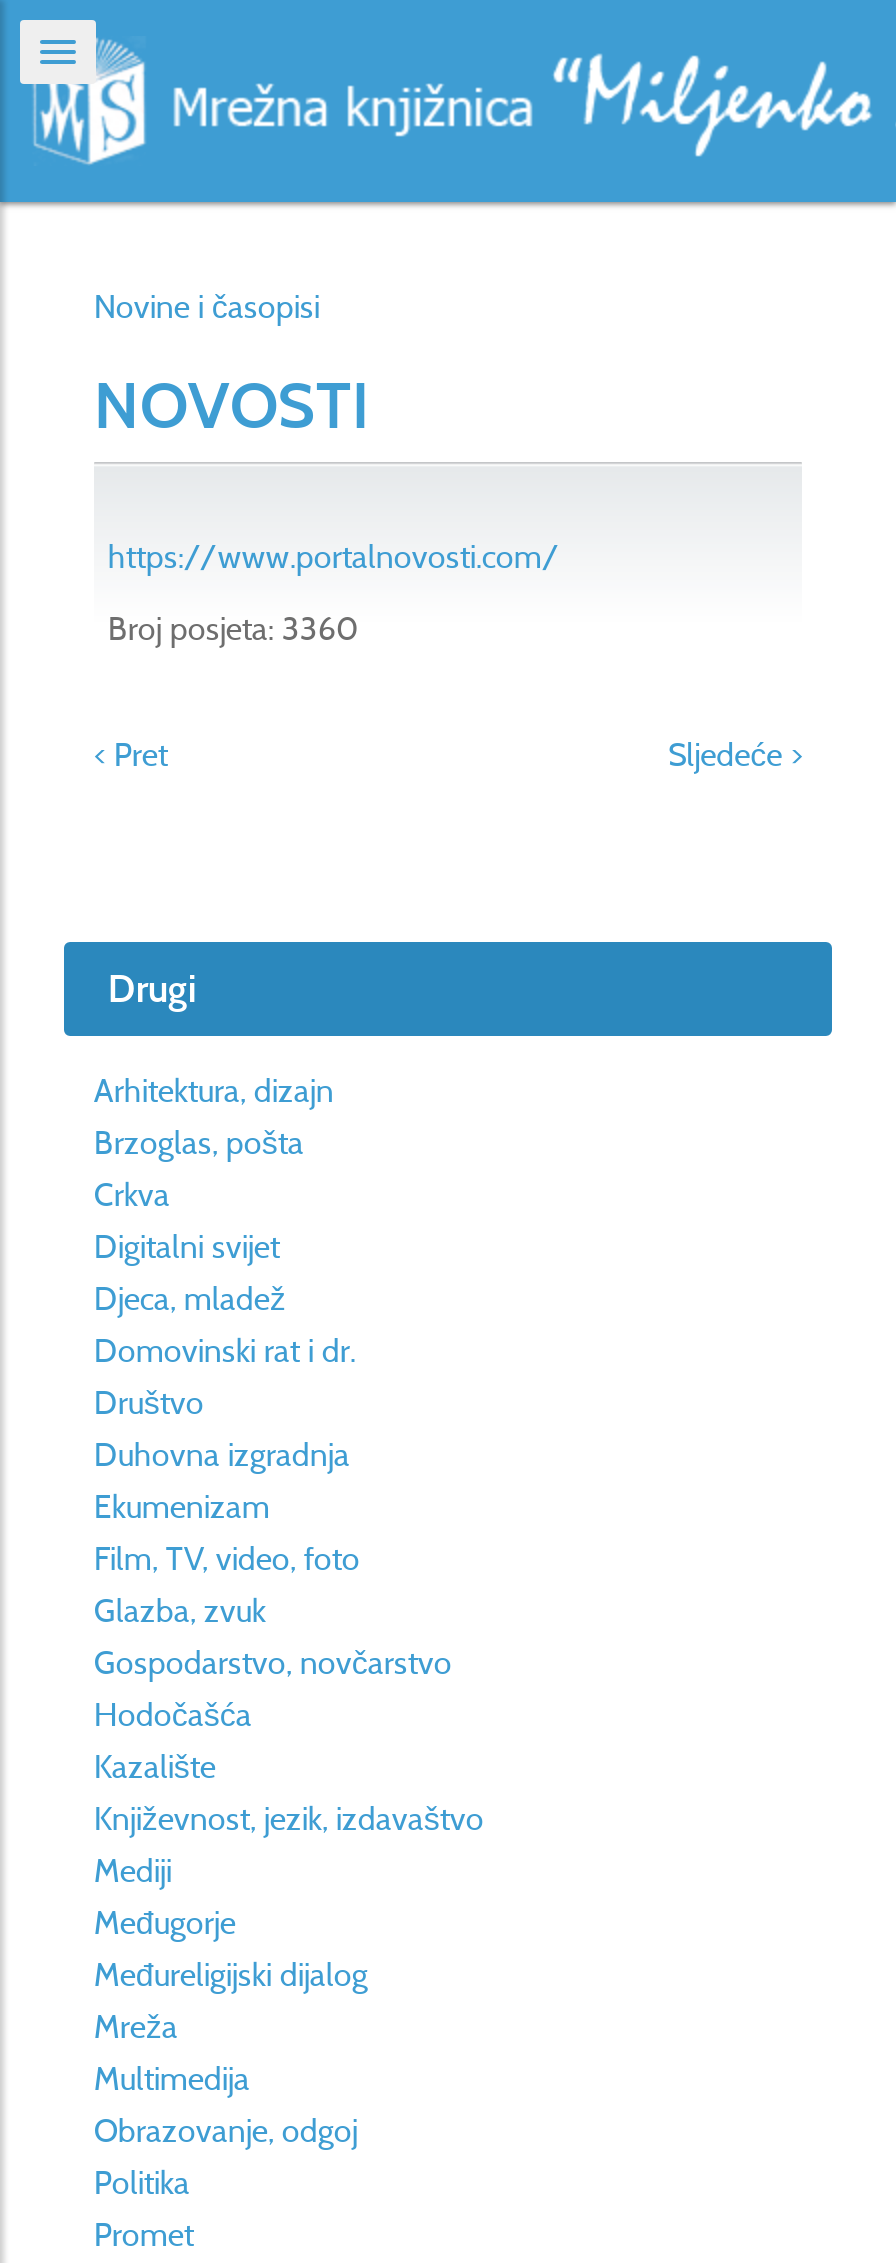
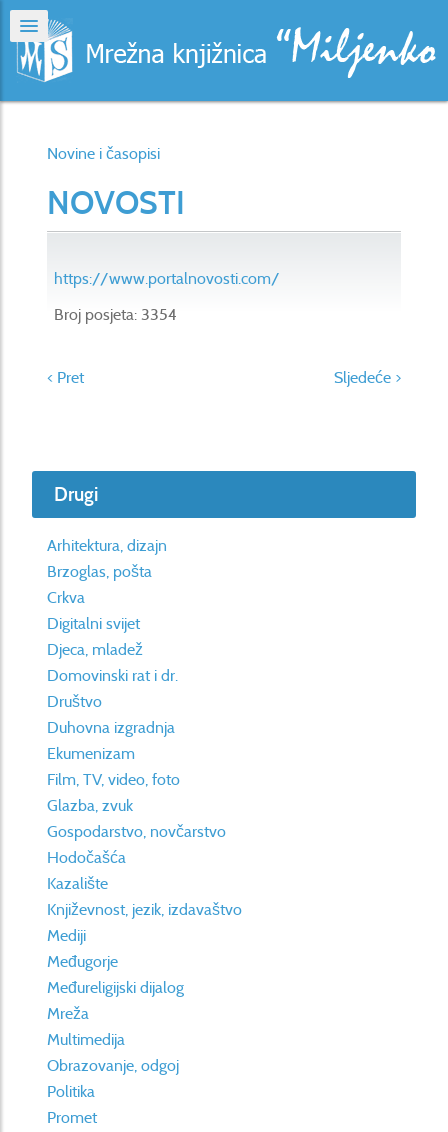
[108,610,358,648] Broj posjeta: 3360 -> [54,305,177,324] Broj posjeta: 3354

